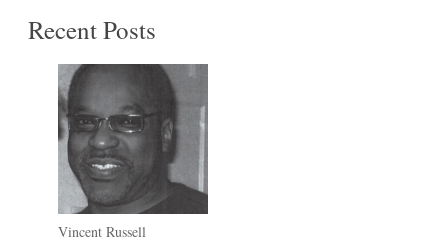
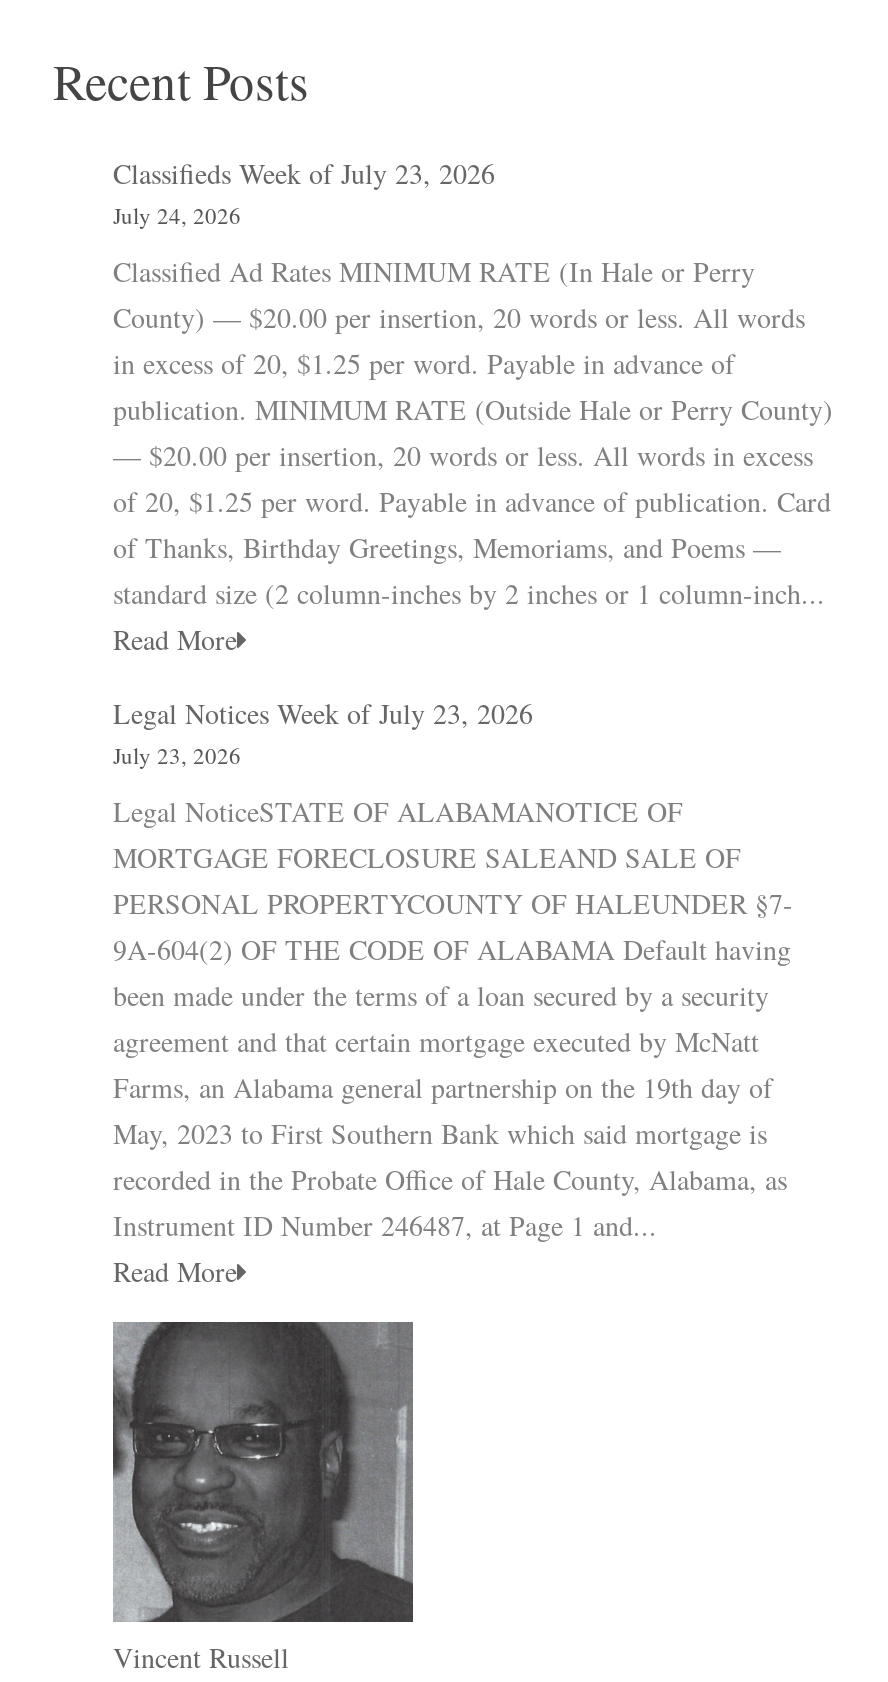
none -> [113,155,833,1291] Classifieds Week of July 23, 2026 | July 24, 2026 | Classified Ad Rates MINIMUM RATE (In Hale or Perry | County) — $20.00 per insertion, 20 words or less. All words | in excess of 20, $1.25 per word. Payable in advance of | publication. MINIMUM RATE (Outside Hale or Perry County) | — $20.00 per insertion, 20 words or less. All words in excess | of 20, $1.25 per word. Payable in advance of publication. Card | of Thanks, Birthday Greetings, Memoriams, and Poems — | standard size (2 column-inches by 2 inches or 1 column-inch... | Read More | Legal Notices Week of July 23, 2026 | July 23, 2026 | Legal NoticeSTATE OF ALABAMANOTICE OF | MORTGAGE FORECLOSURE SALEAND SALE OF | PERSONAL PROPERTYCOUNTY OF HALEUNDER §7- | 9A-604(2) OF THE CODE OF ALABAMA Default having | been made under the terms of a loan secured by a security | agreement and that certain mortgage executed by McNatt | Farms, an Alabama general partnership on the 19th day of | May, 2023 to First Southern Bank which said mortgage is | recorded in the Probate Office of Hale County, Alabama, as | Instrument ID Number 246487, at Page 1 and... | Read More

